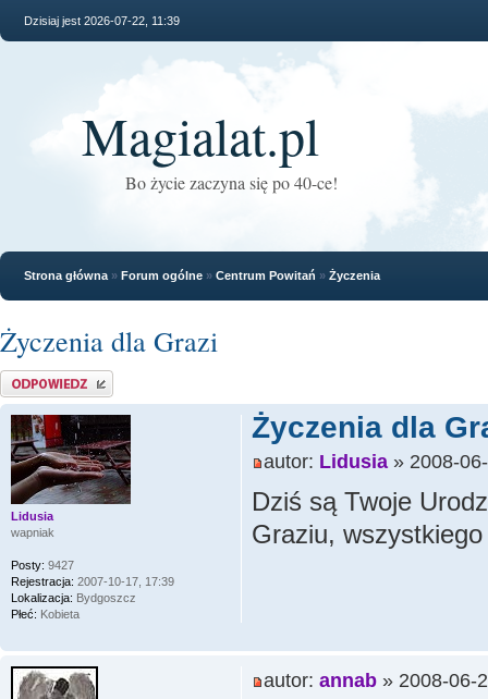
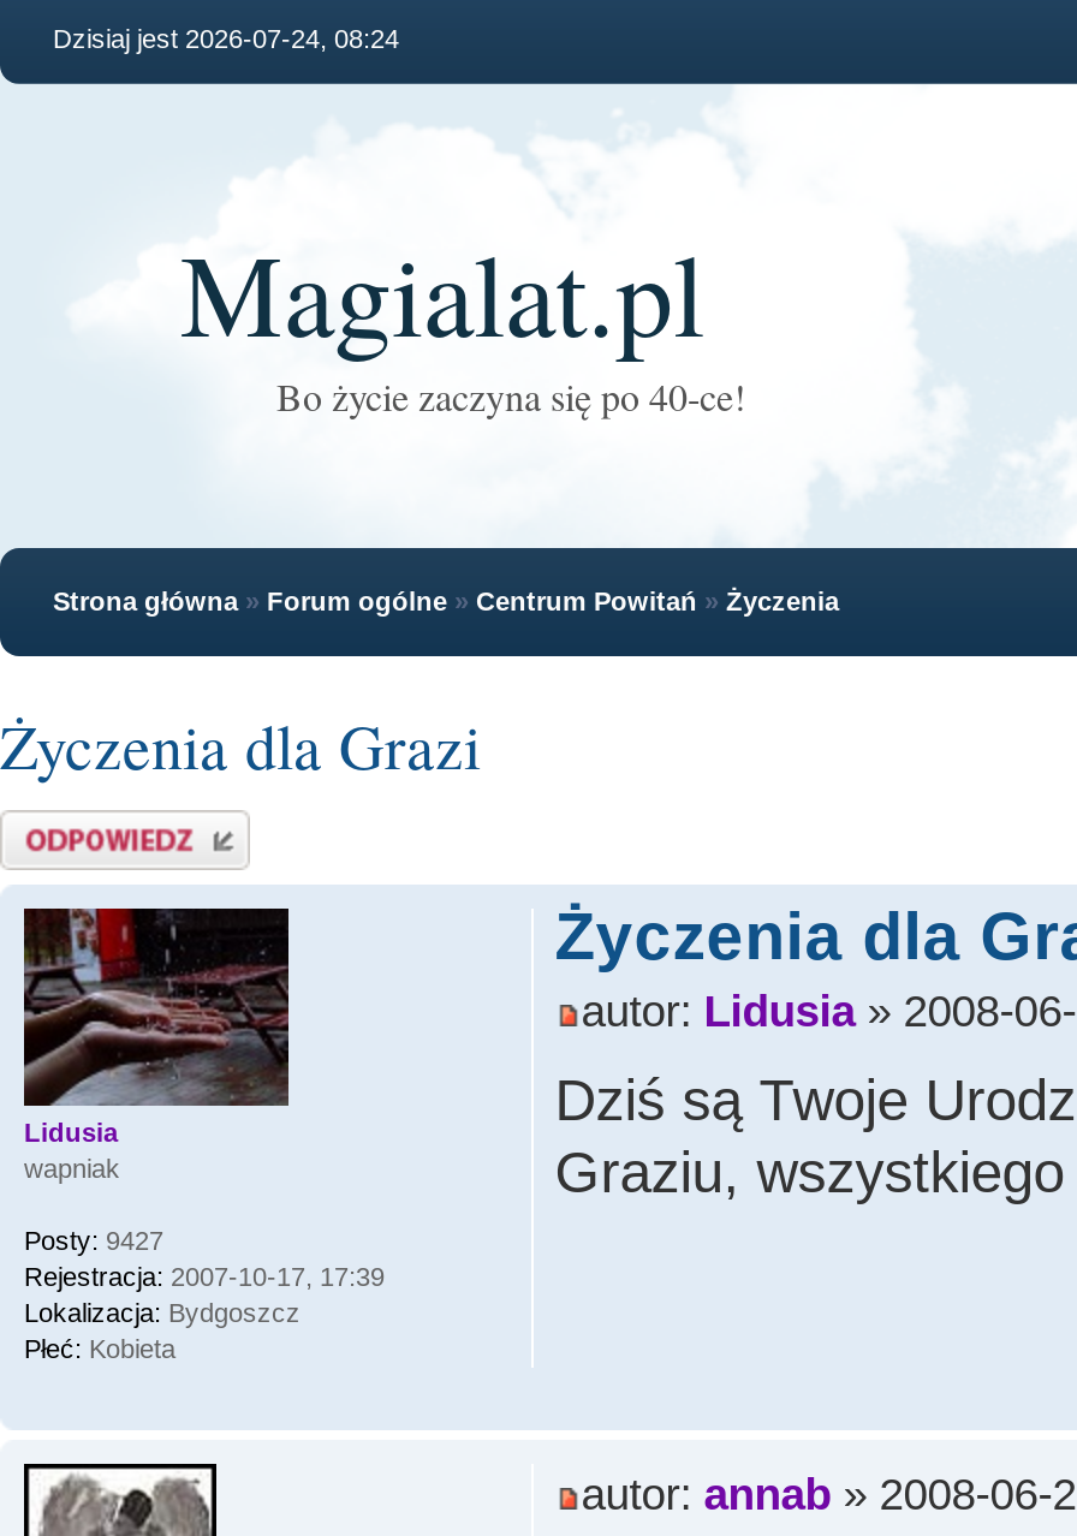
[24,14,180,27] Dzisiaj jest 2026-07-22, 11:39 -> [53,24,399,53] Dzisiaj jest 2026-07-24, 08:24

